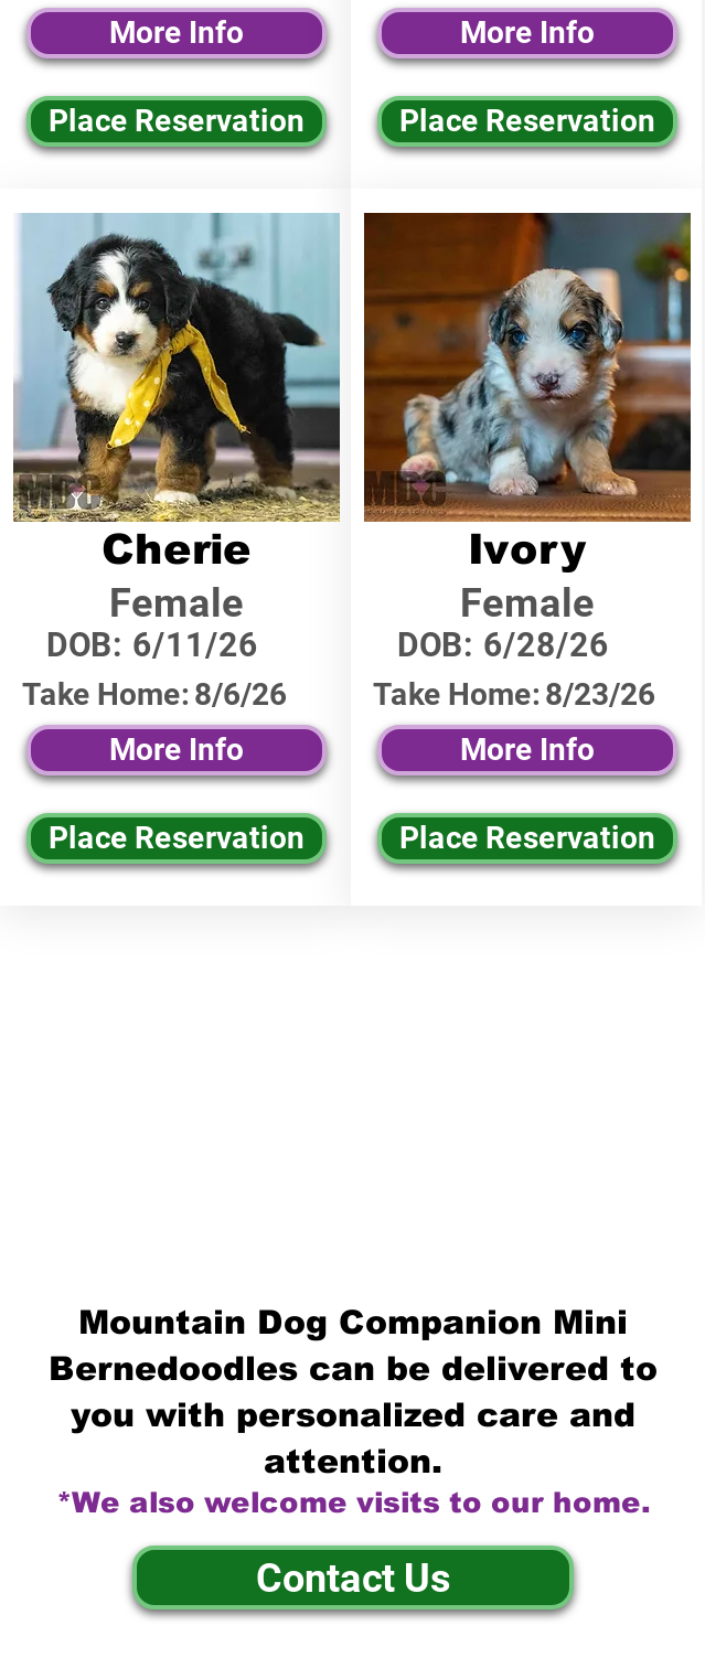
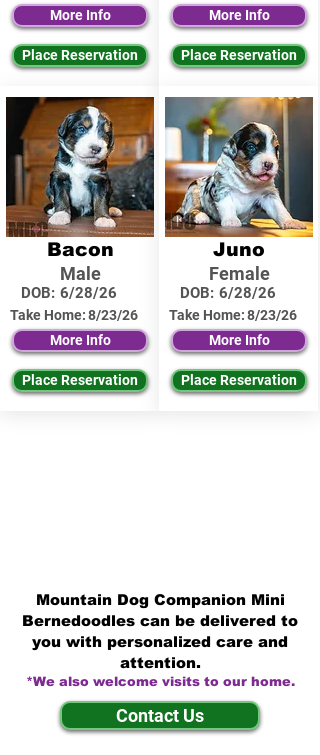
[13,211,342,712] [image] | Cherie | Female | DOB: 6/11/26 | Take Home: 8/6/26 -> [5,96,155,323] [image] | Bacon | Male | DOB: 6/28/26 | Take Home: 8/23/26
[362,211,693,573] [image] | Ivory -> [164,96,314,260] [image] | Juno

